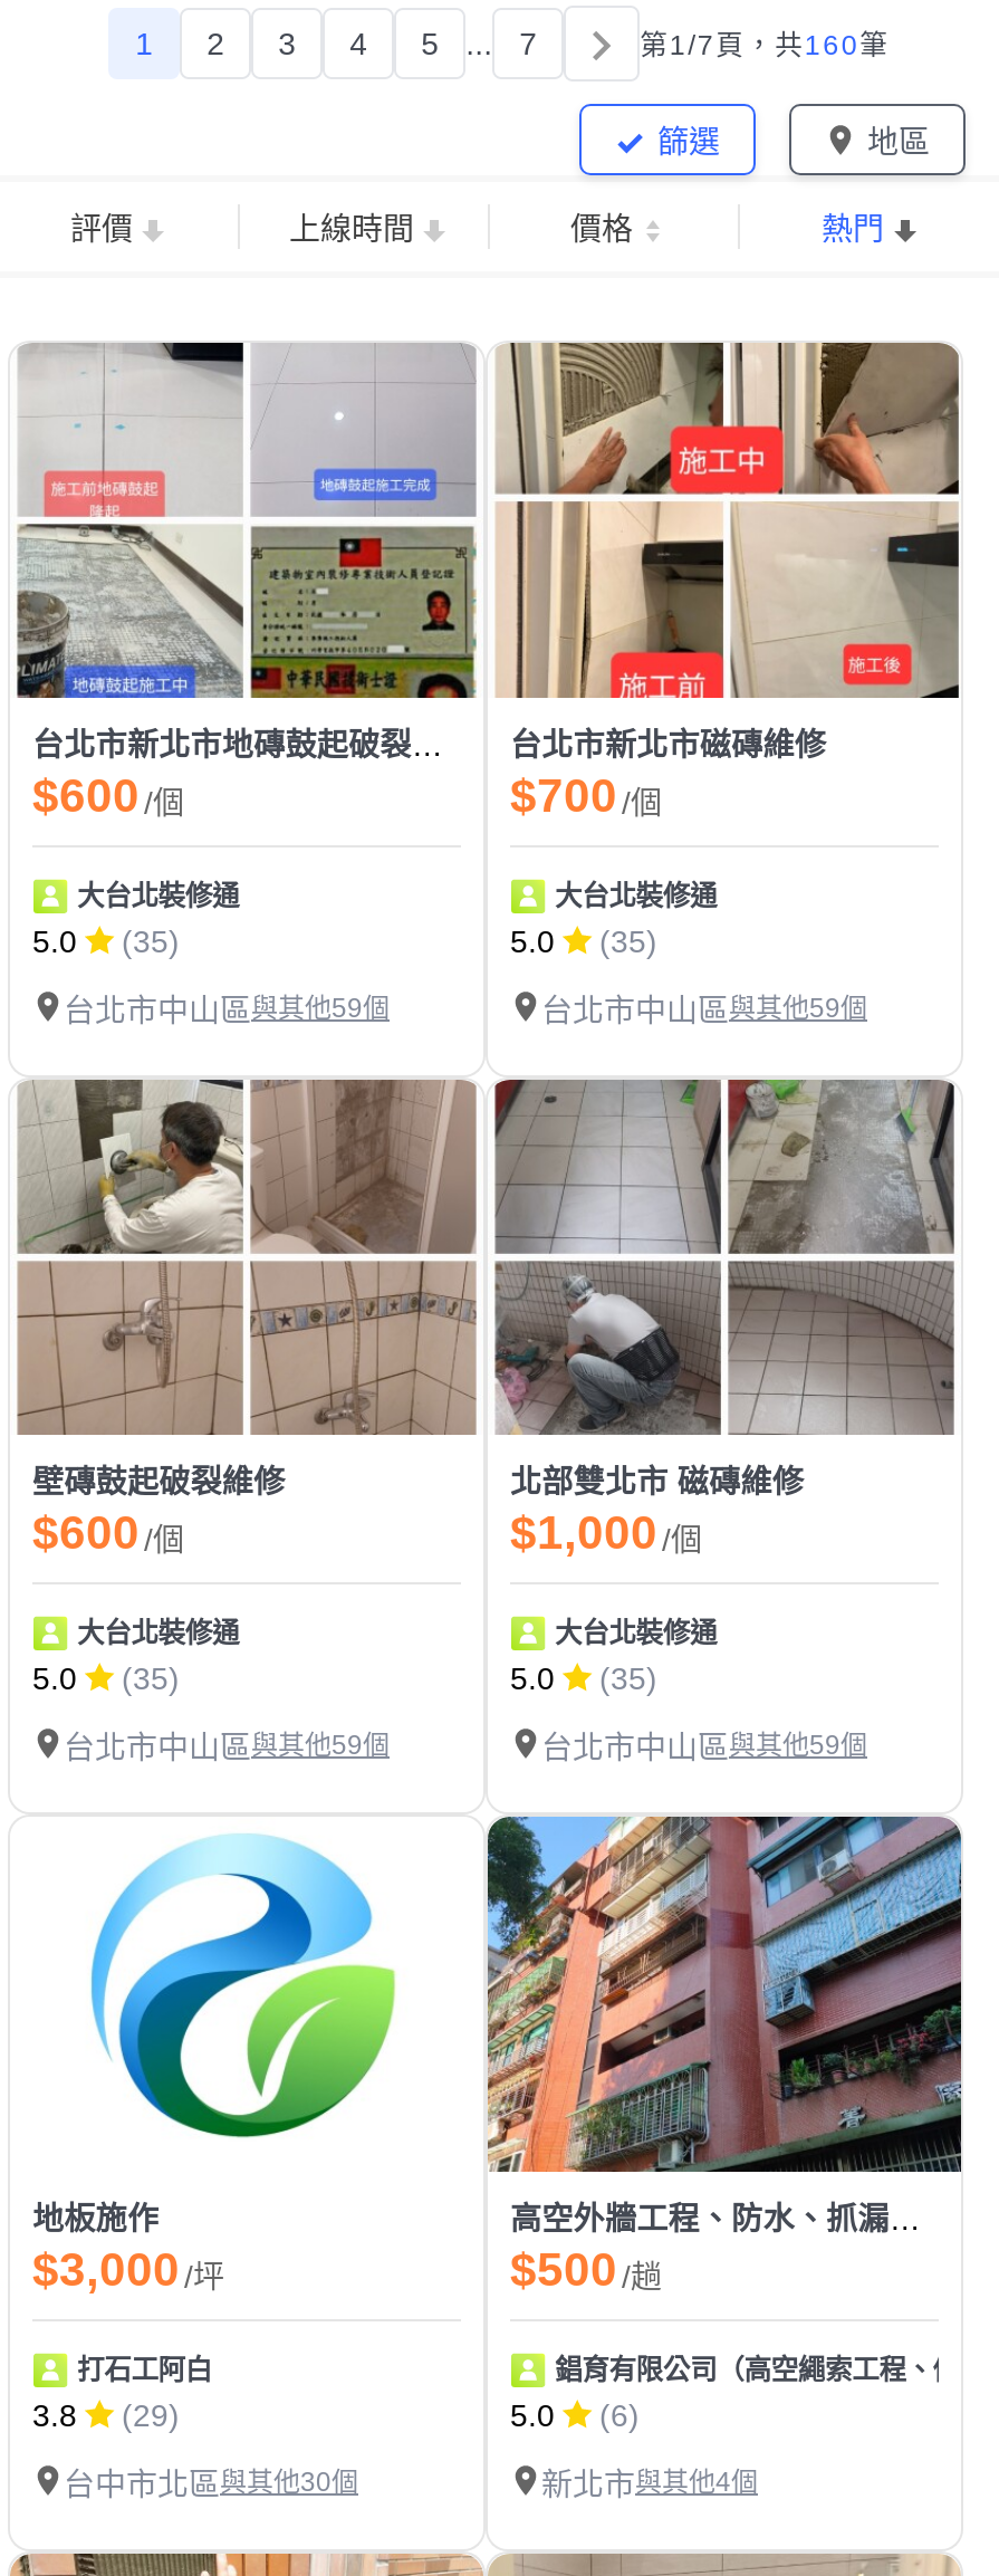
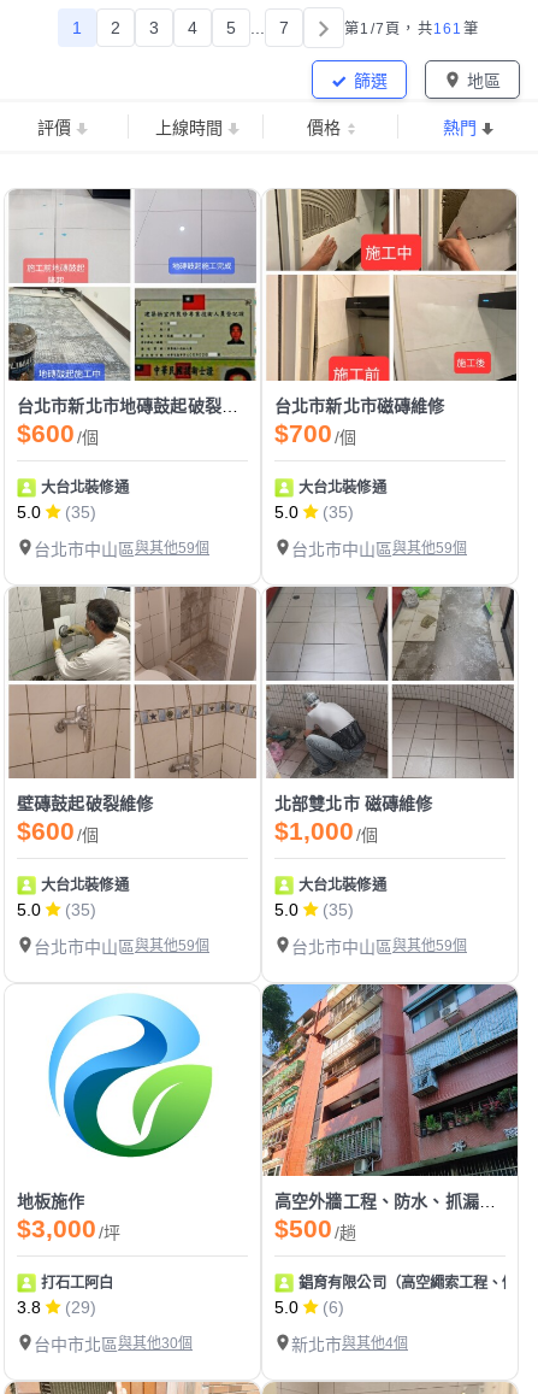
[640,30,889,61] 第1/7頁，共160筆 -> [344,20,479,37] 第1/7頁，共161筆

